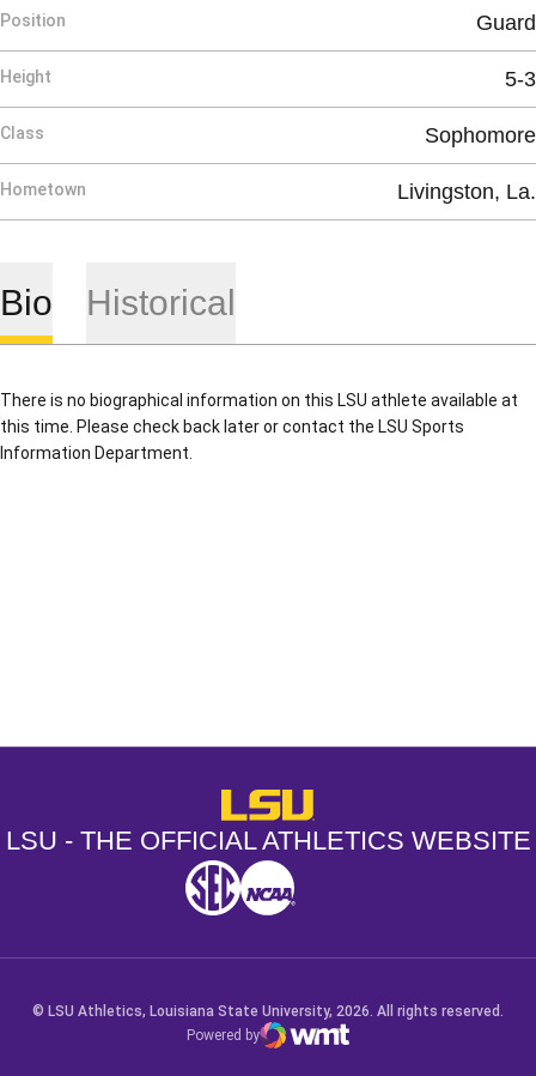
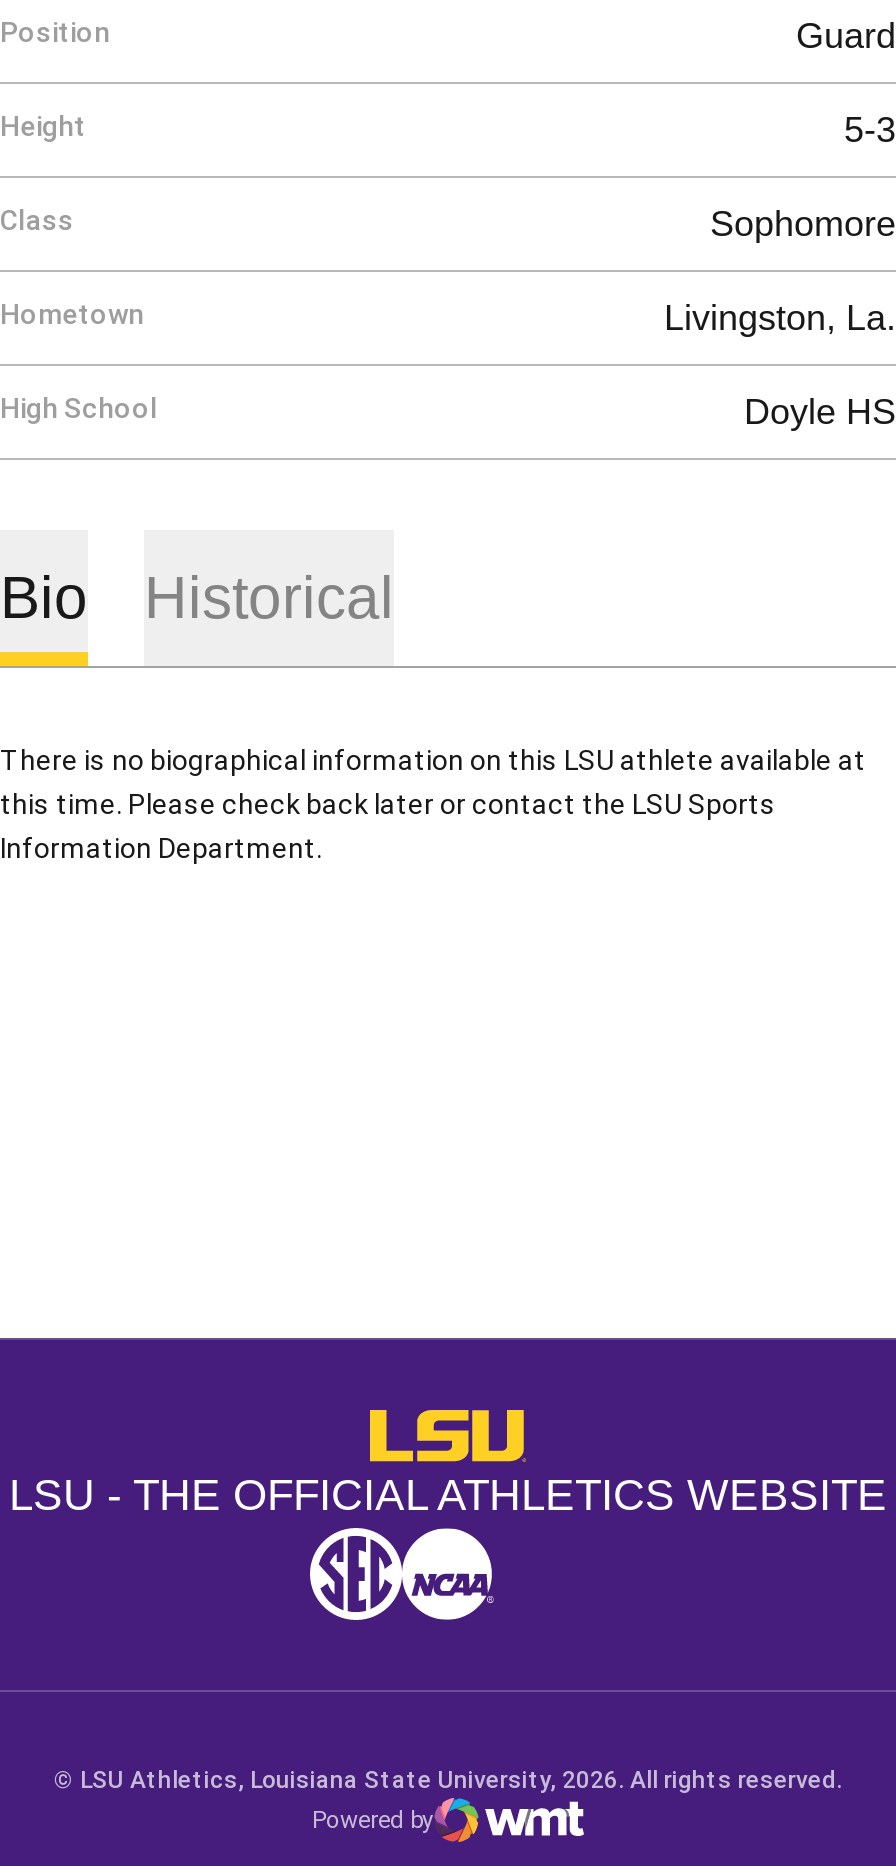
none -> [0,391,896,431] High School | Doyle HS

